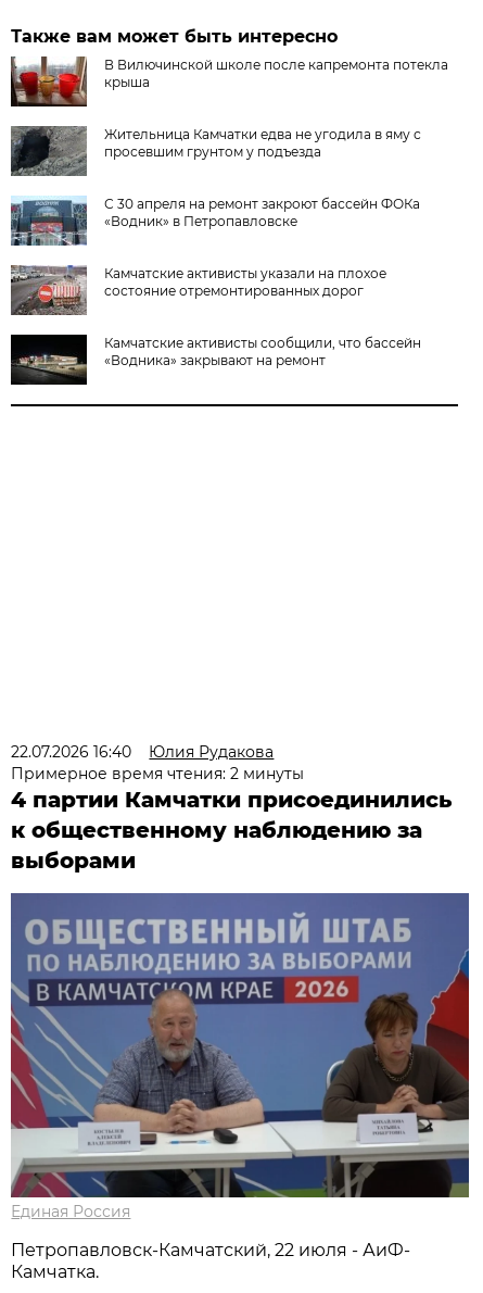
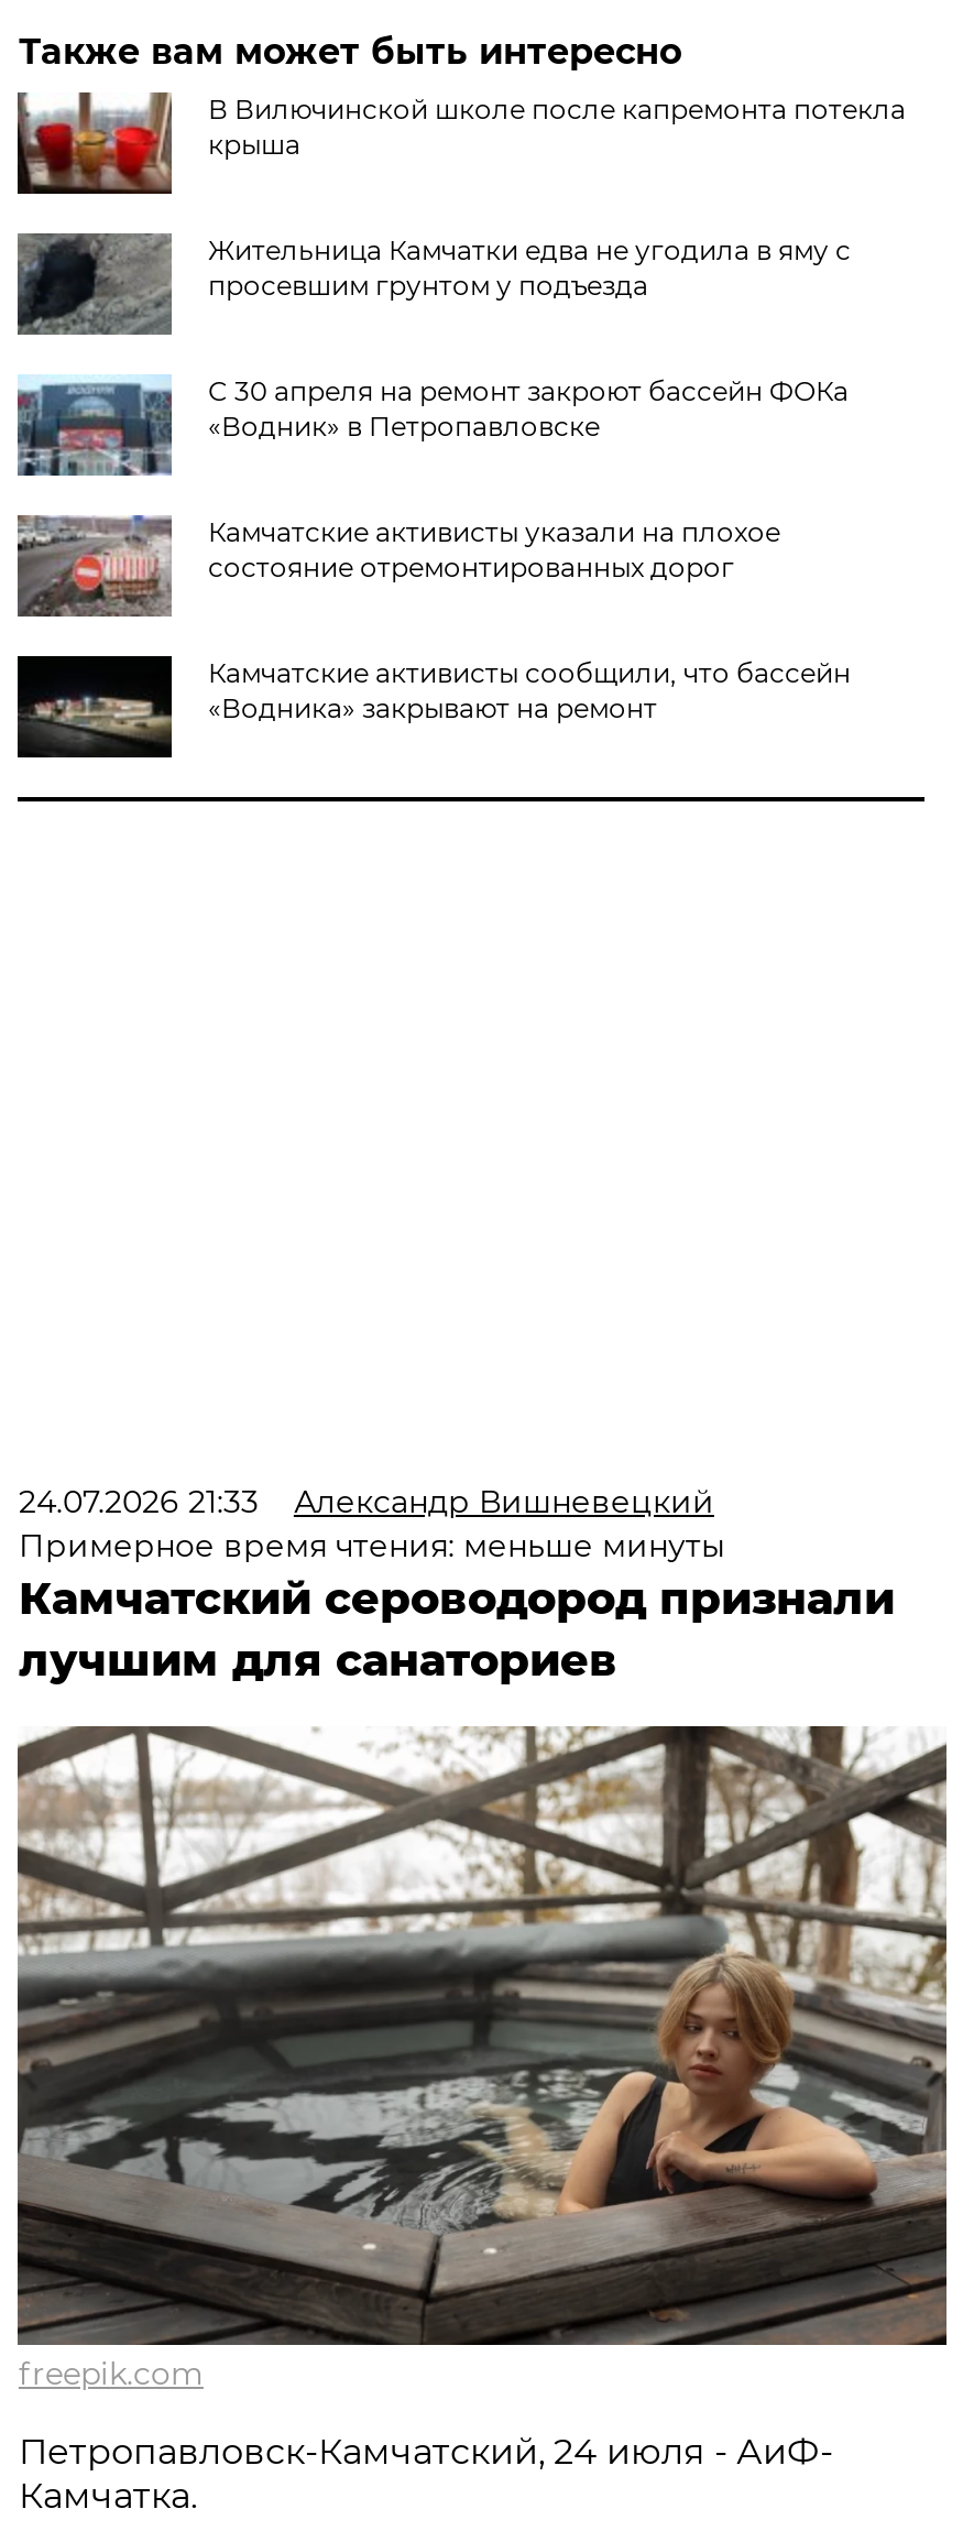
[11,742,452,874] 22.07.2026 16:40 | Юлия Рудакова | Примерное время чтения: 2 минуты | 4 партии Камчатки присоединились | к общественному наблюдению за | выборами -> [18,1482,895,1687] 24.07.2026 21:33 | Александр Вишневецкий | Примерное время чтения: меньше минуты | Камчатский сероводород признали | лучшим для санаториев
[10,892,470,1221] [image] | Единая Россия -> [15,1724,949,2393] [image] | freepik.com
[11,1240,411,1260] Петропавловск-Камчатский, 22 июля - АиФ- -> [18,2431,833,2473] Петропавловск-Камчатский, 24 июля - АиФ-

